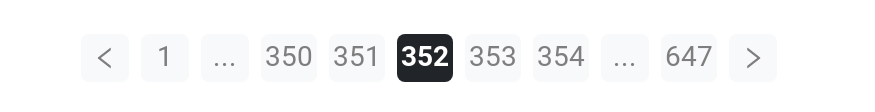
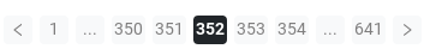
[665,40,713,72] 647 -> [354,19,383,38] 641

